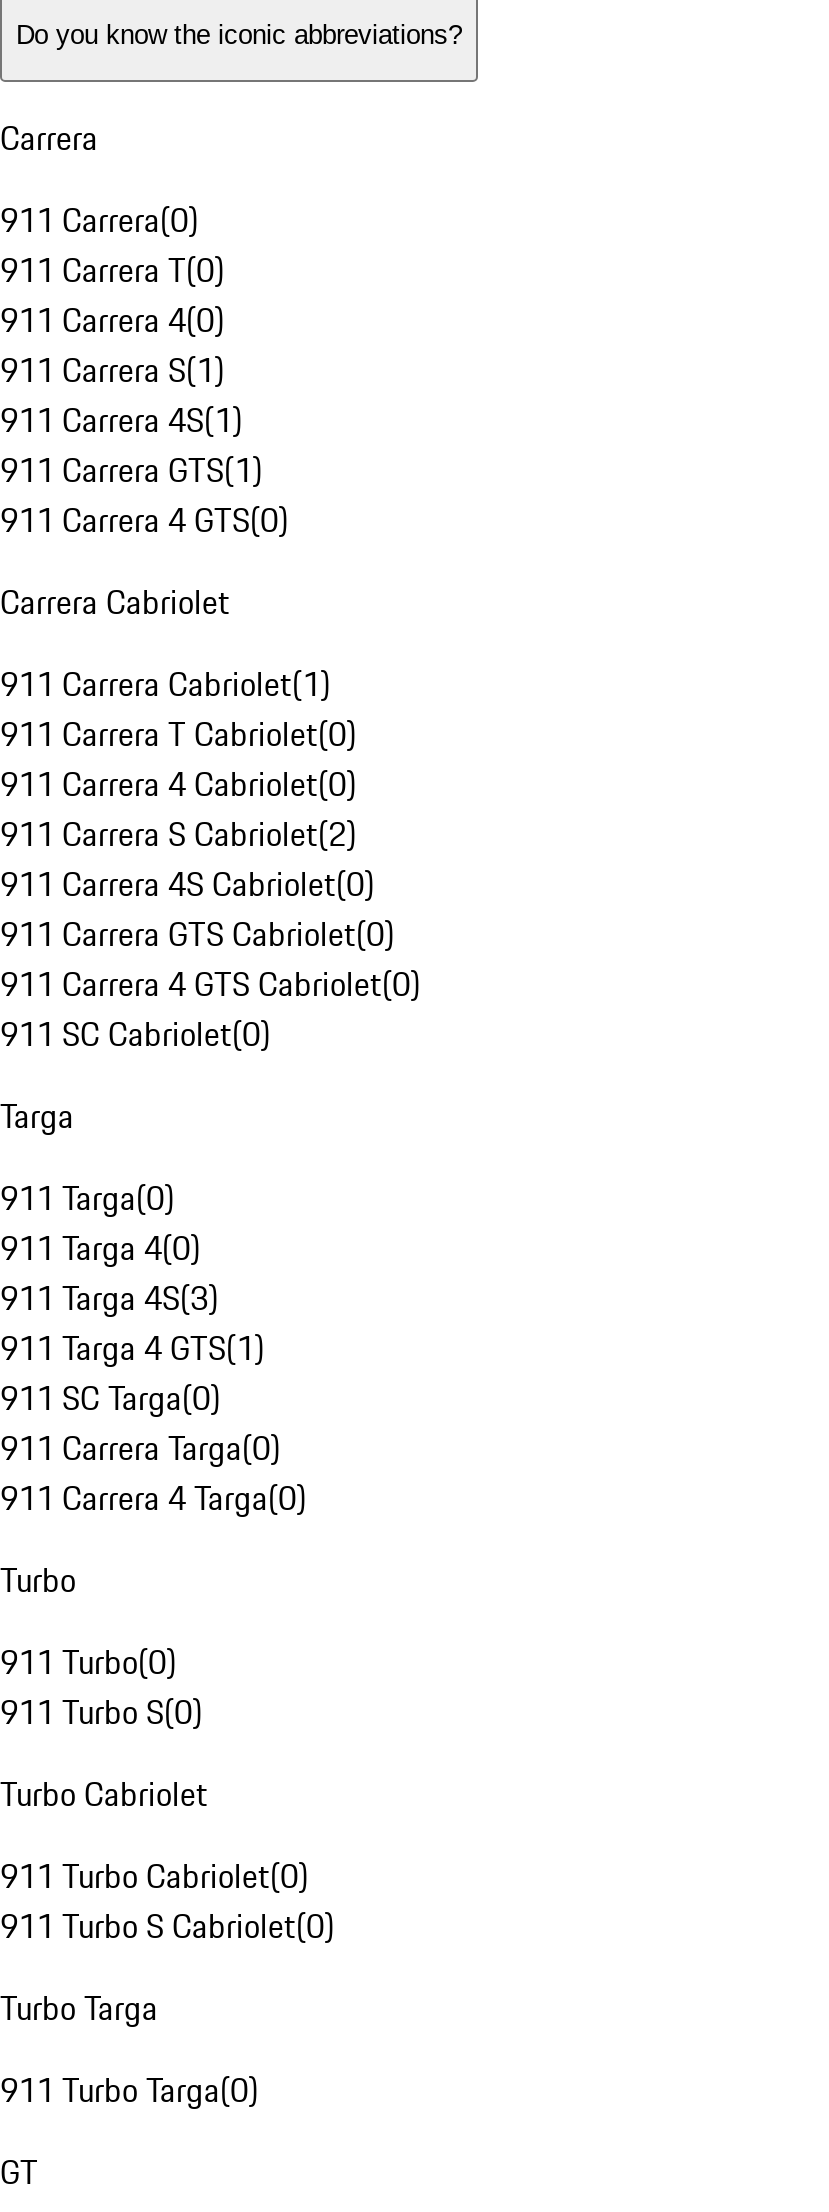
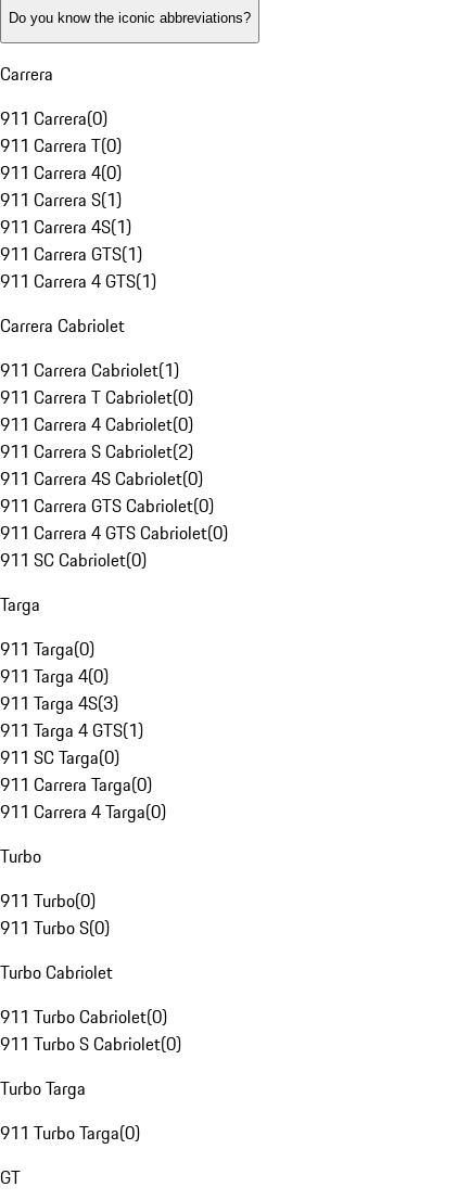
[0,496,288,544] 911 Carrera 4 GTS(0) -> [0,268,156,294] 911 Carrera 4 GTS(1)

